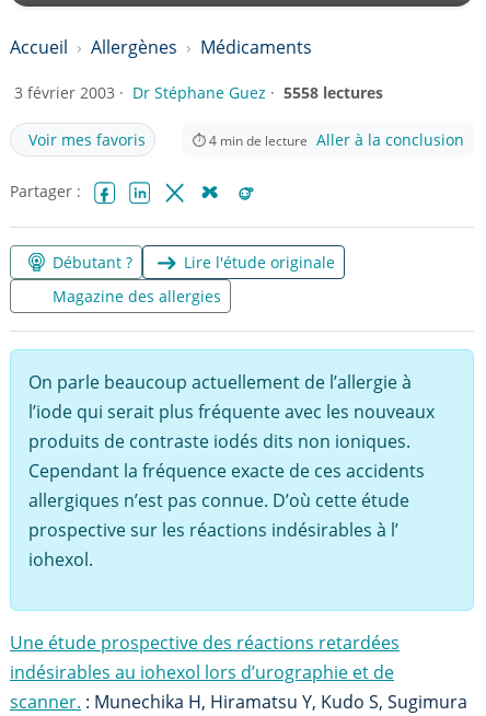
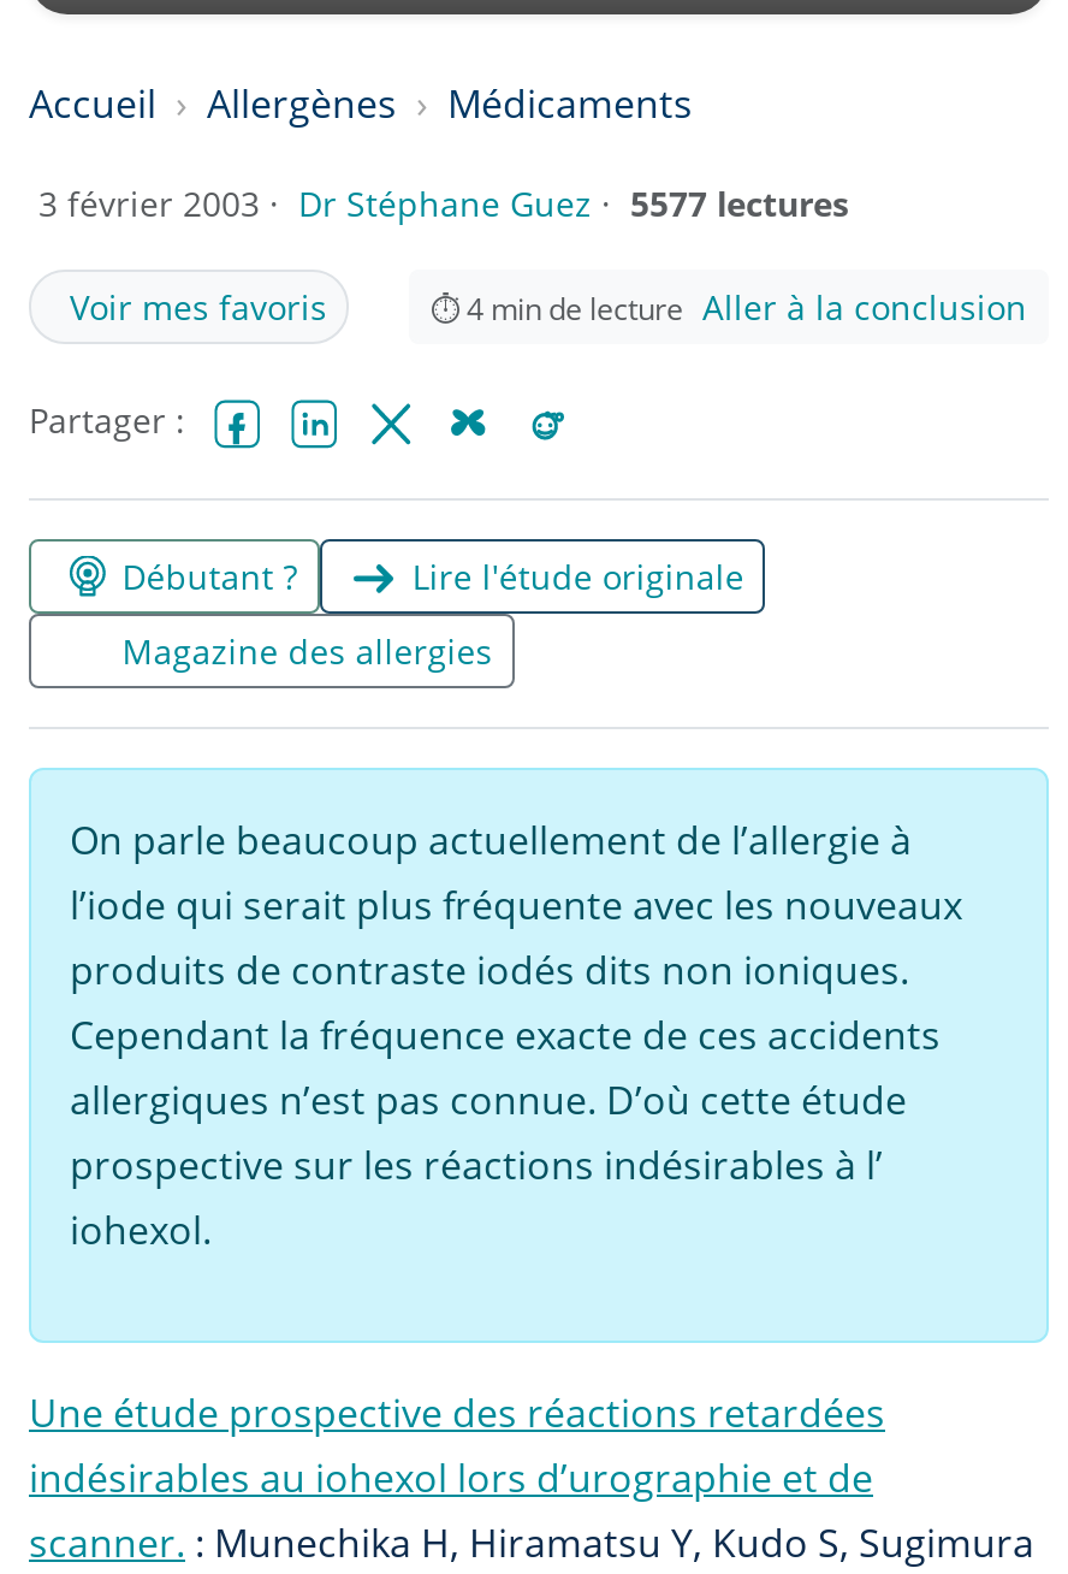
[14,82,383,102] 3 février 2003 · Dr Stéphane Guez · 5558 lectures -> [38,179,849,225] 3 février 2003 · Dr Stéphane Guez · 5577 lectures

